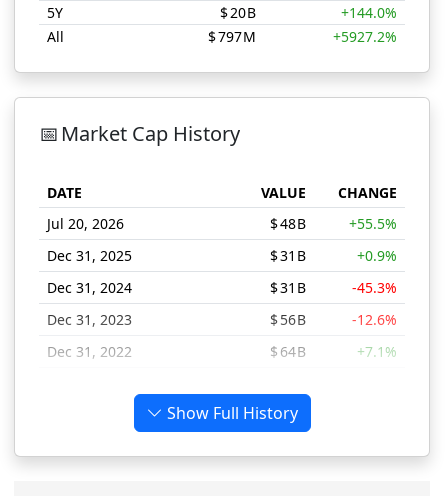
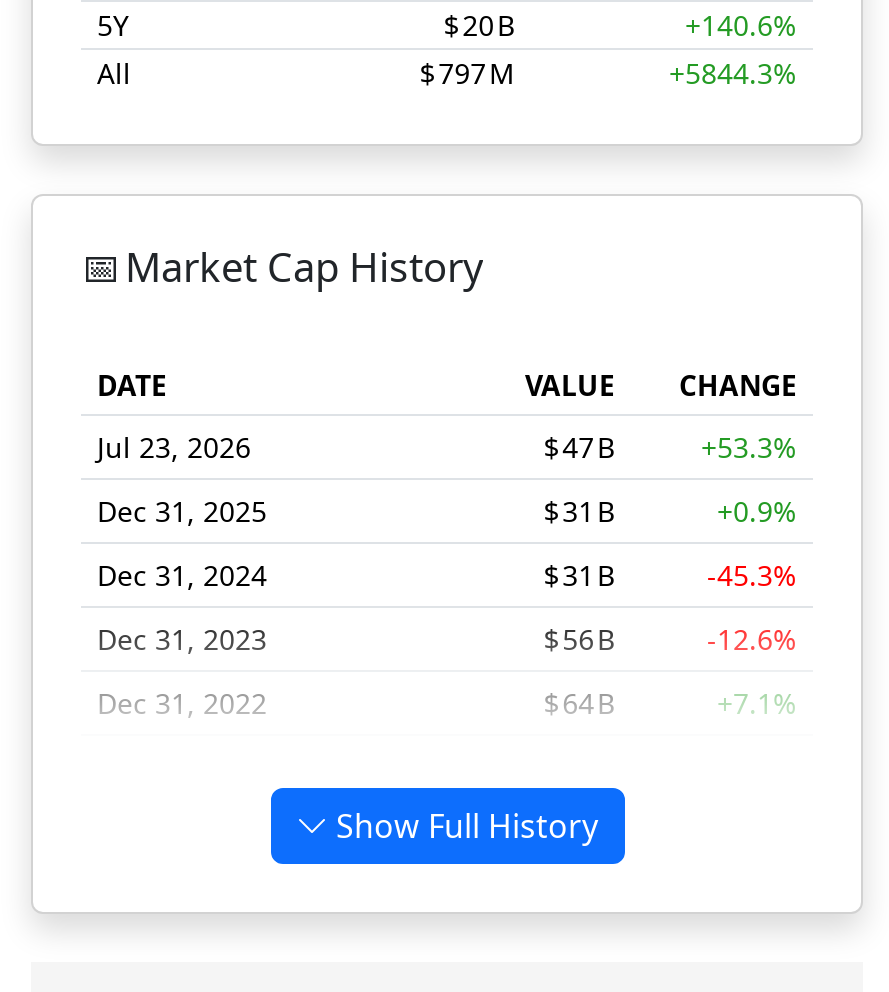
[341,3,397,22] +144.0% -> [685,6,797,44] +140.6%
[333,27,397,46] +5927.2% -> [669,54,797,92] +5844.3%
[47,214,124,233] Jul 20, 2026 -> [97,428,251,466] Jul 23, 2026
[270,214,306,233] $ 48 B -> [543,428,615,466] $ 47 B
[349,214,397,233] +55.5% -> [701,428,797,466] +53.3%

